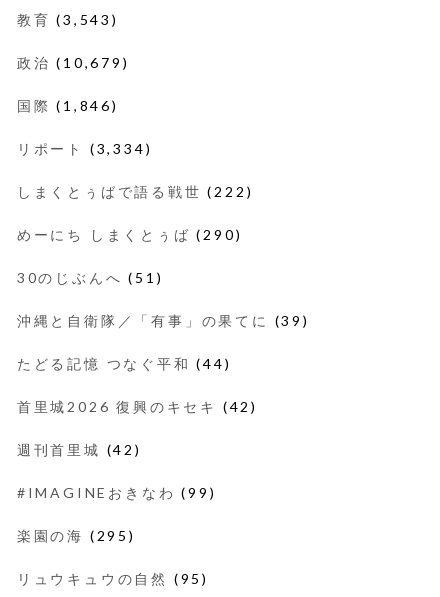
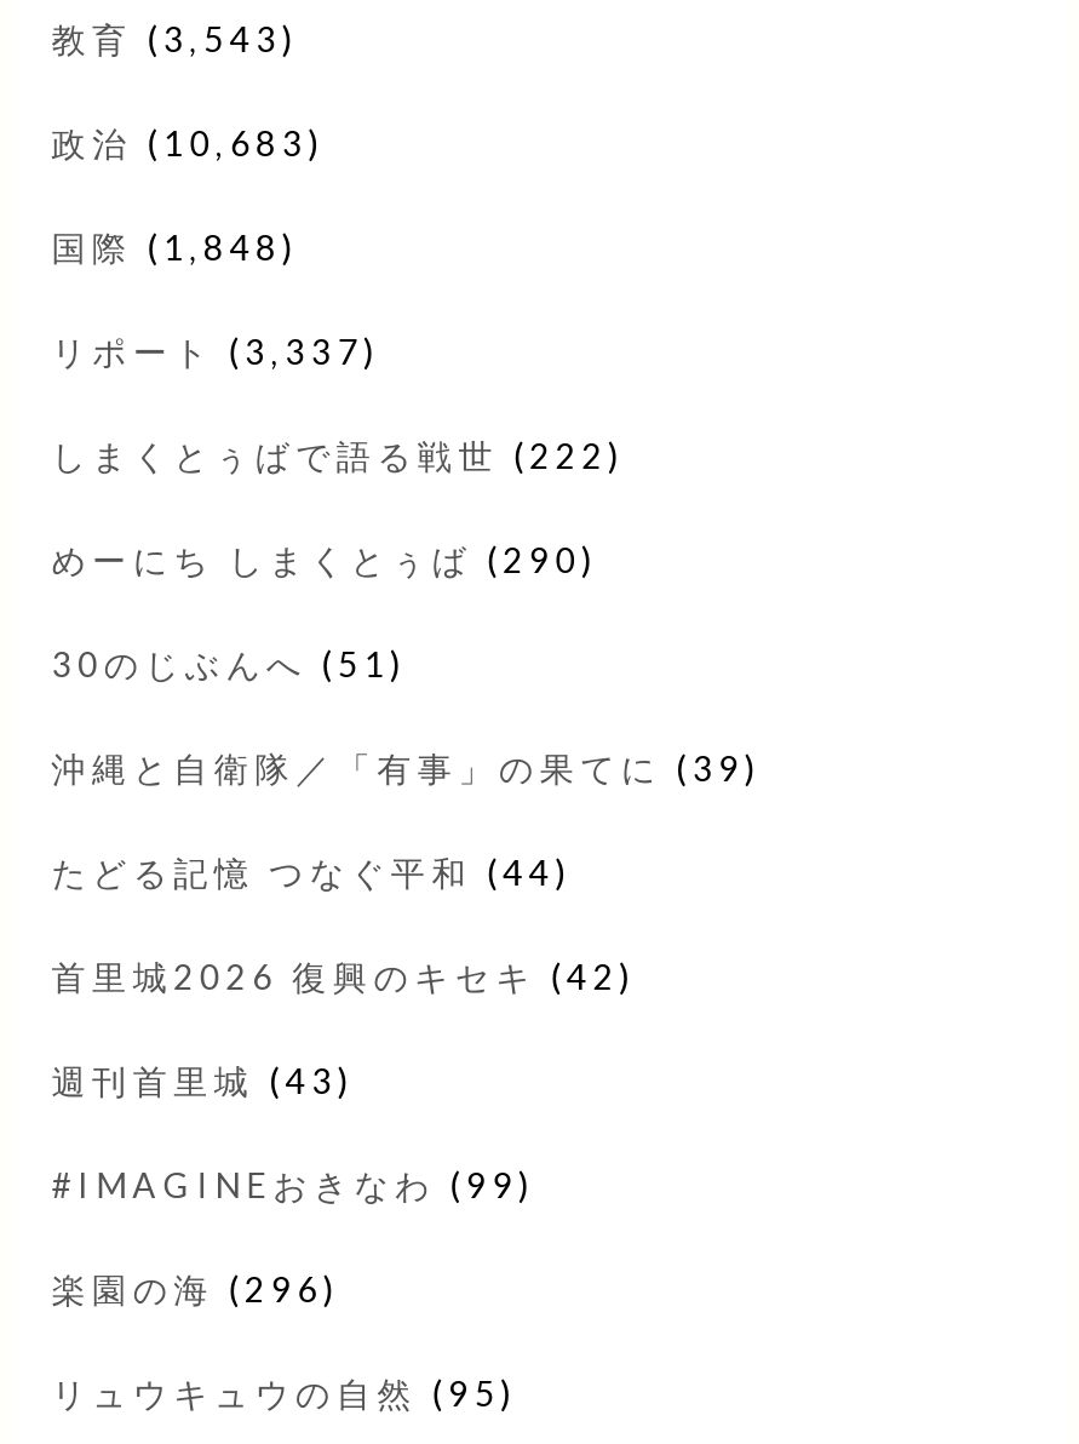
[17,54,129,71] 政治(10,679) -> [51,123,325,164] 政治(10,683)
[17,97,119,114] 国際(1,846) -> [51,227,298,268] 国際(1,848)
[17,140,152,157] リポート(3,334) -> [51,331,380,372] リポート(3,337)
[17,441,142,458] 週刊首里城(42) -> [51,1060,354,1102] 週刊首里城(43)
[17,527,136,544] 楽園の海(295) -> [51,1269,340,1310] 楽園の海(296)

